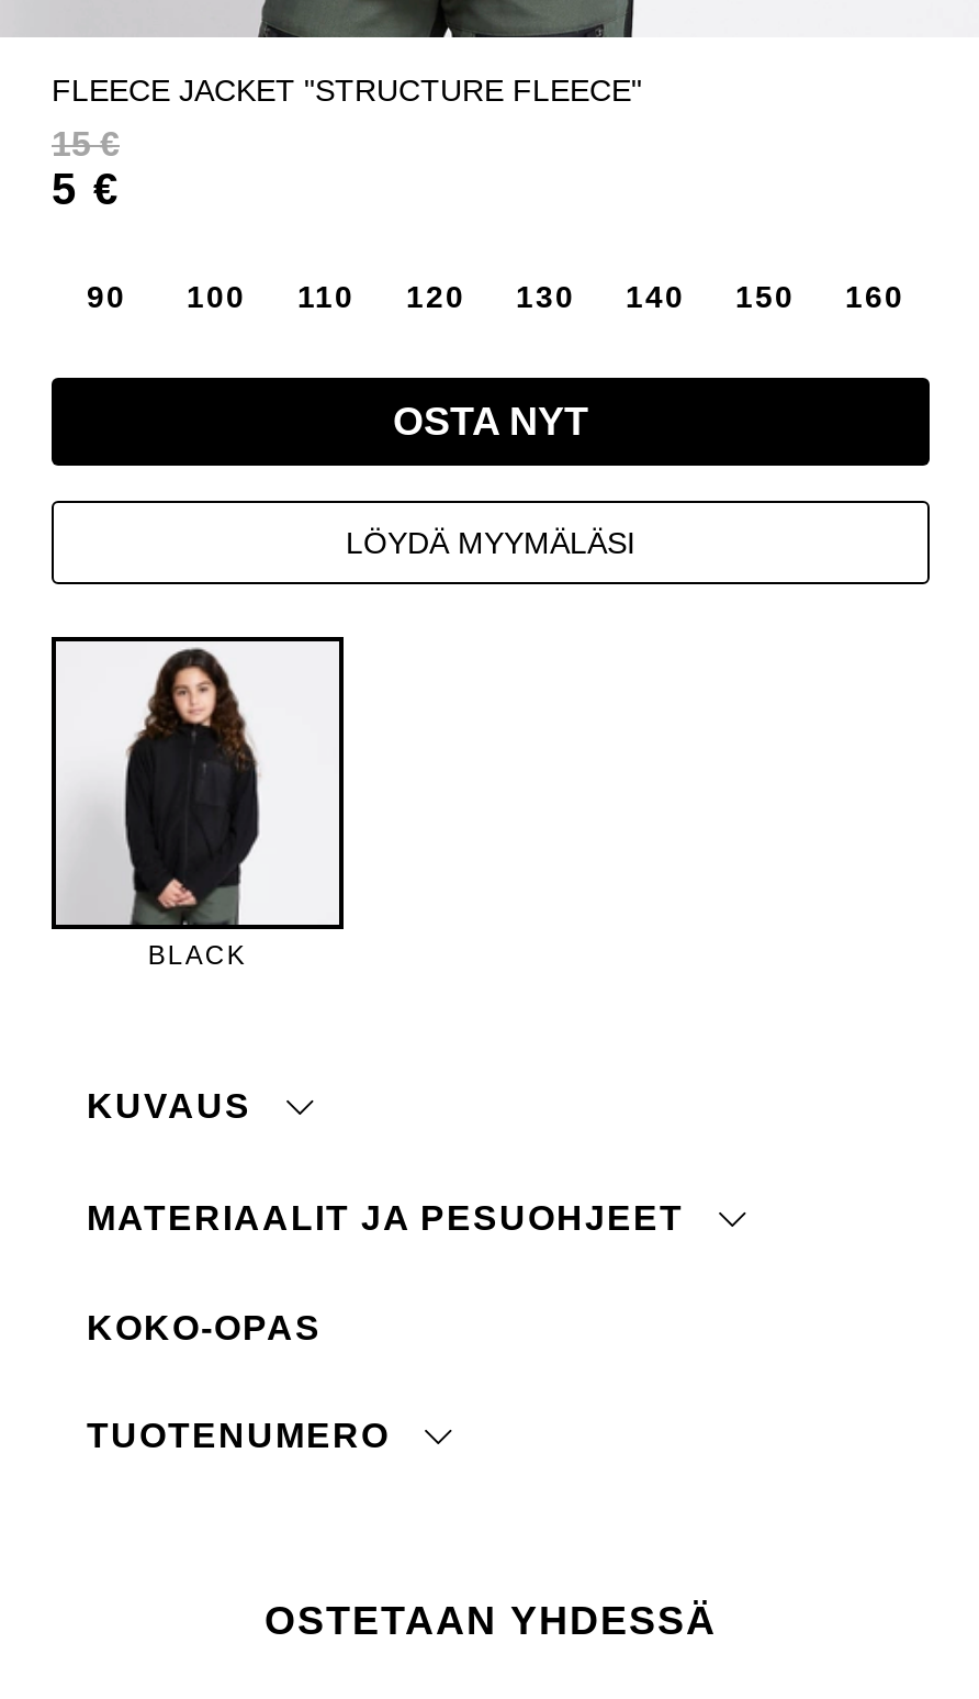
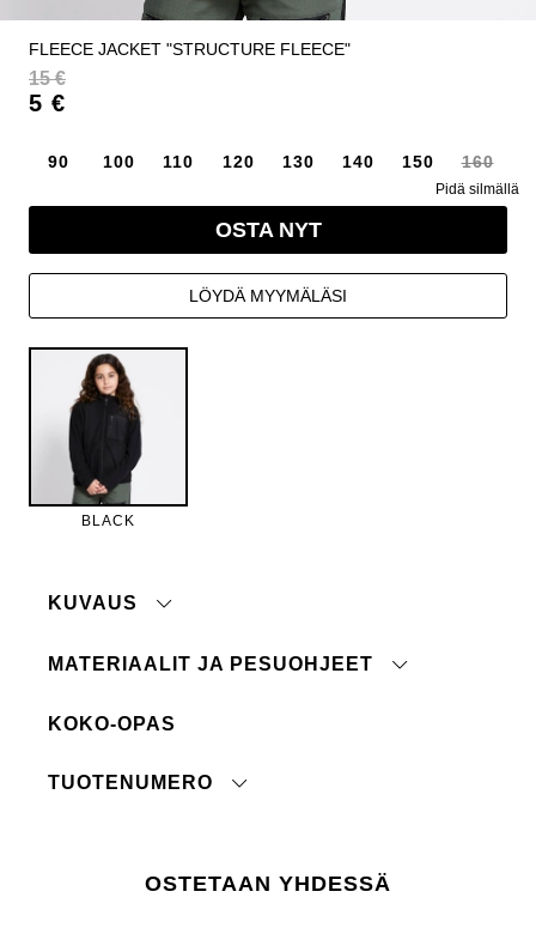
none -> [435,181,519,198] Pidä silmällä

